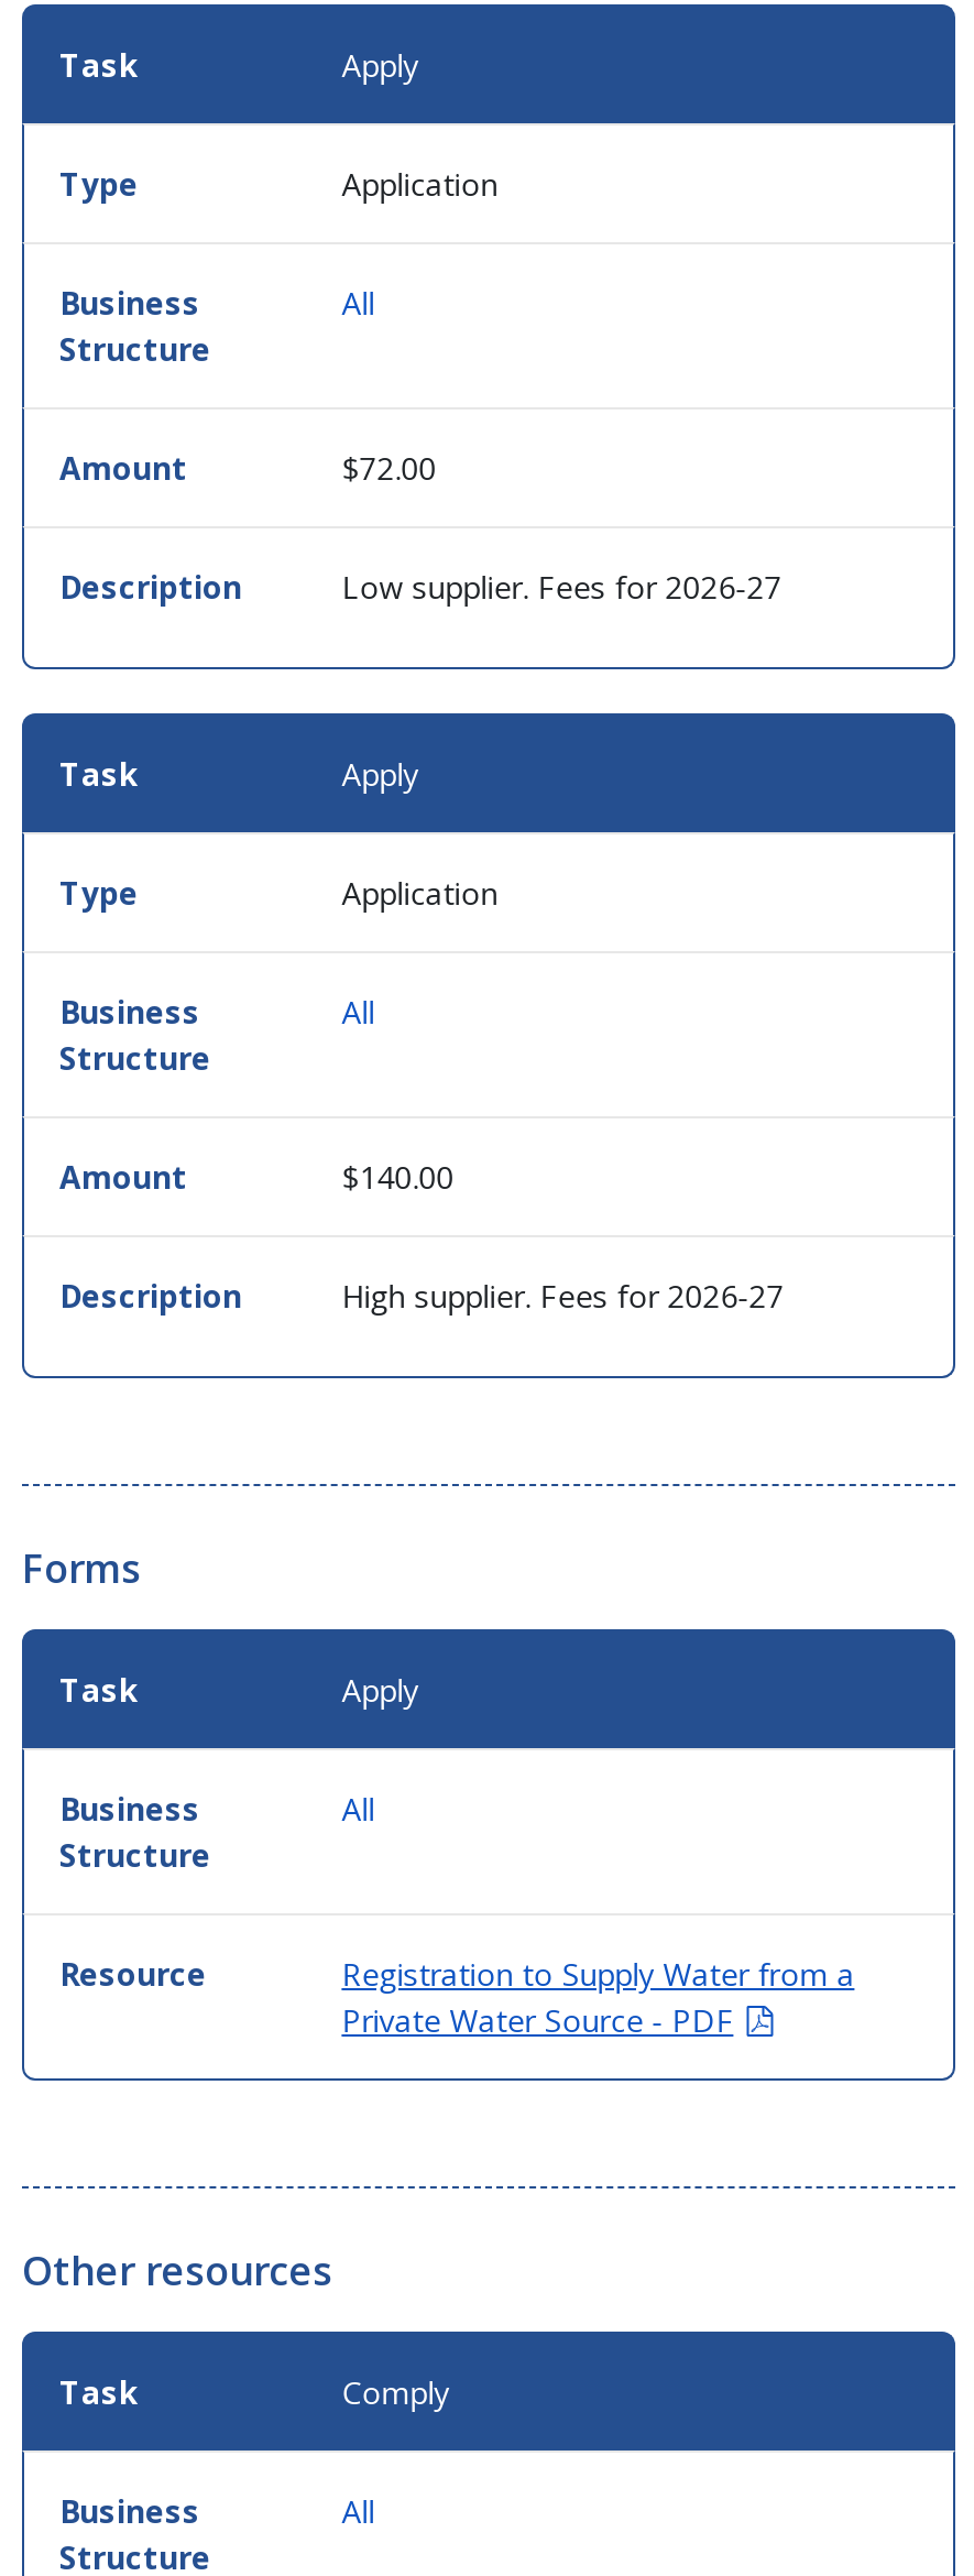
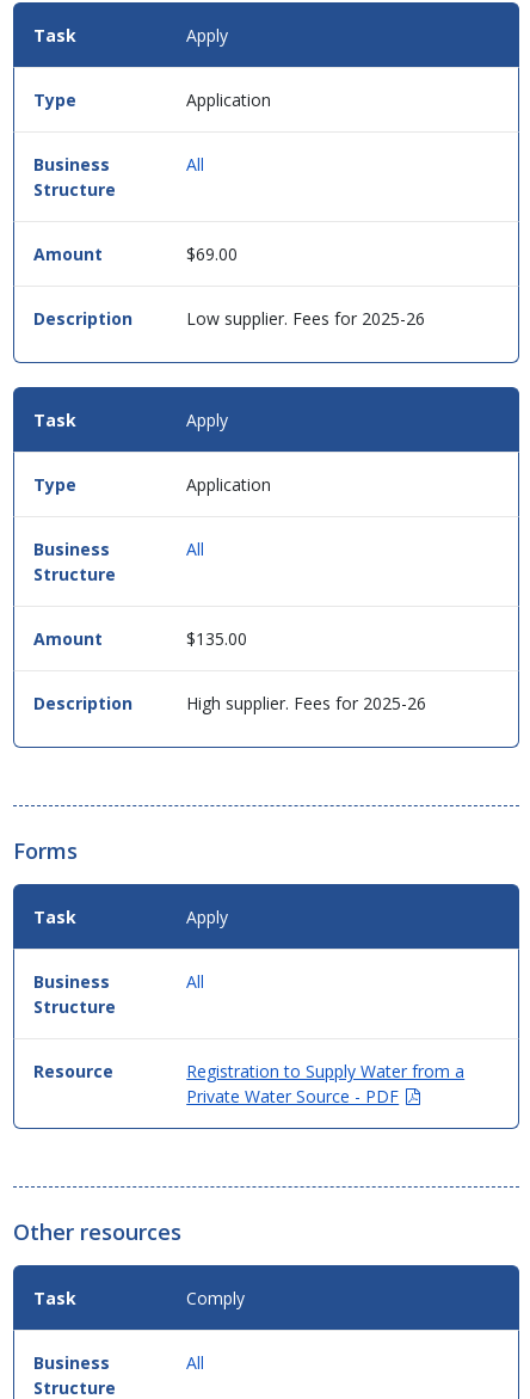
[342,446,436,488] $72.00 -> [186,242,238,265] $69.00
[342,565,782,607] Low supplier. Fees for 2026-27 -> [186,307,425,329] Low supplier. Fees for 2025-26
[342,1155,454,1197] $140.00 -> [186,627,247,649] $135.00
[342,1274,784,1316] High supplier. Fees for 2026-27 -> [186,691,426,714] High supplier. Fees for 2025-26

